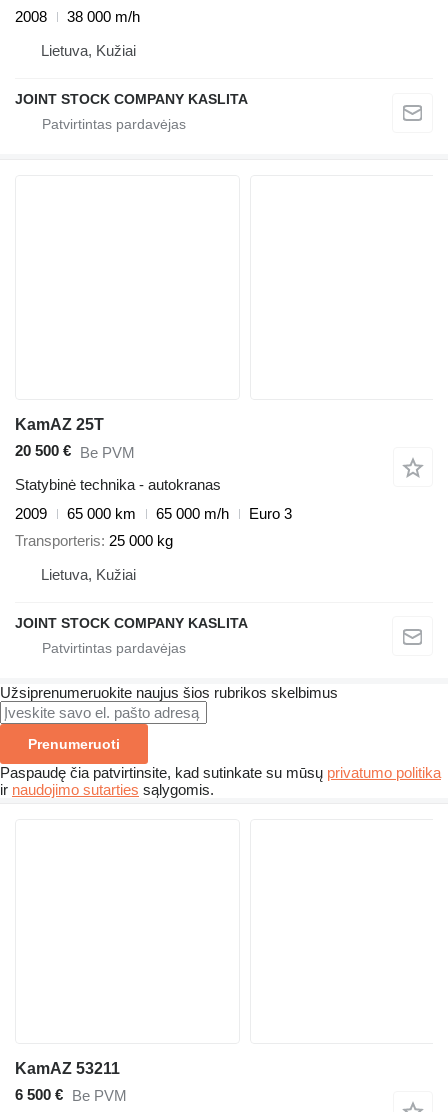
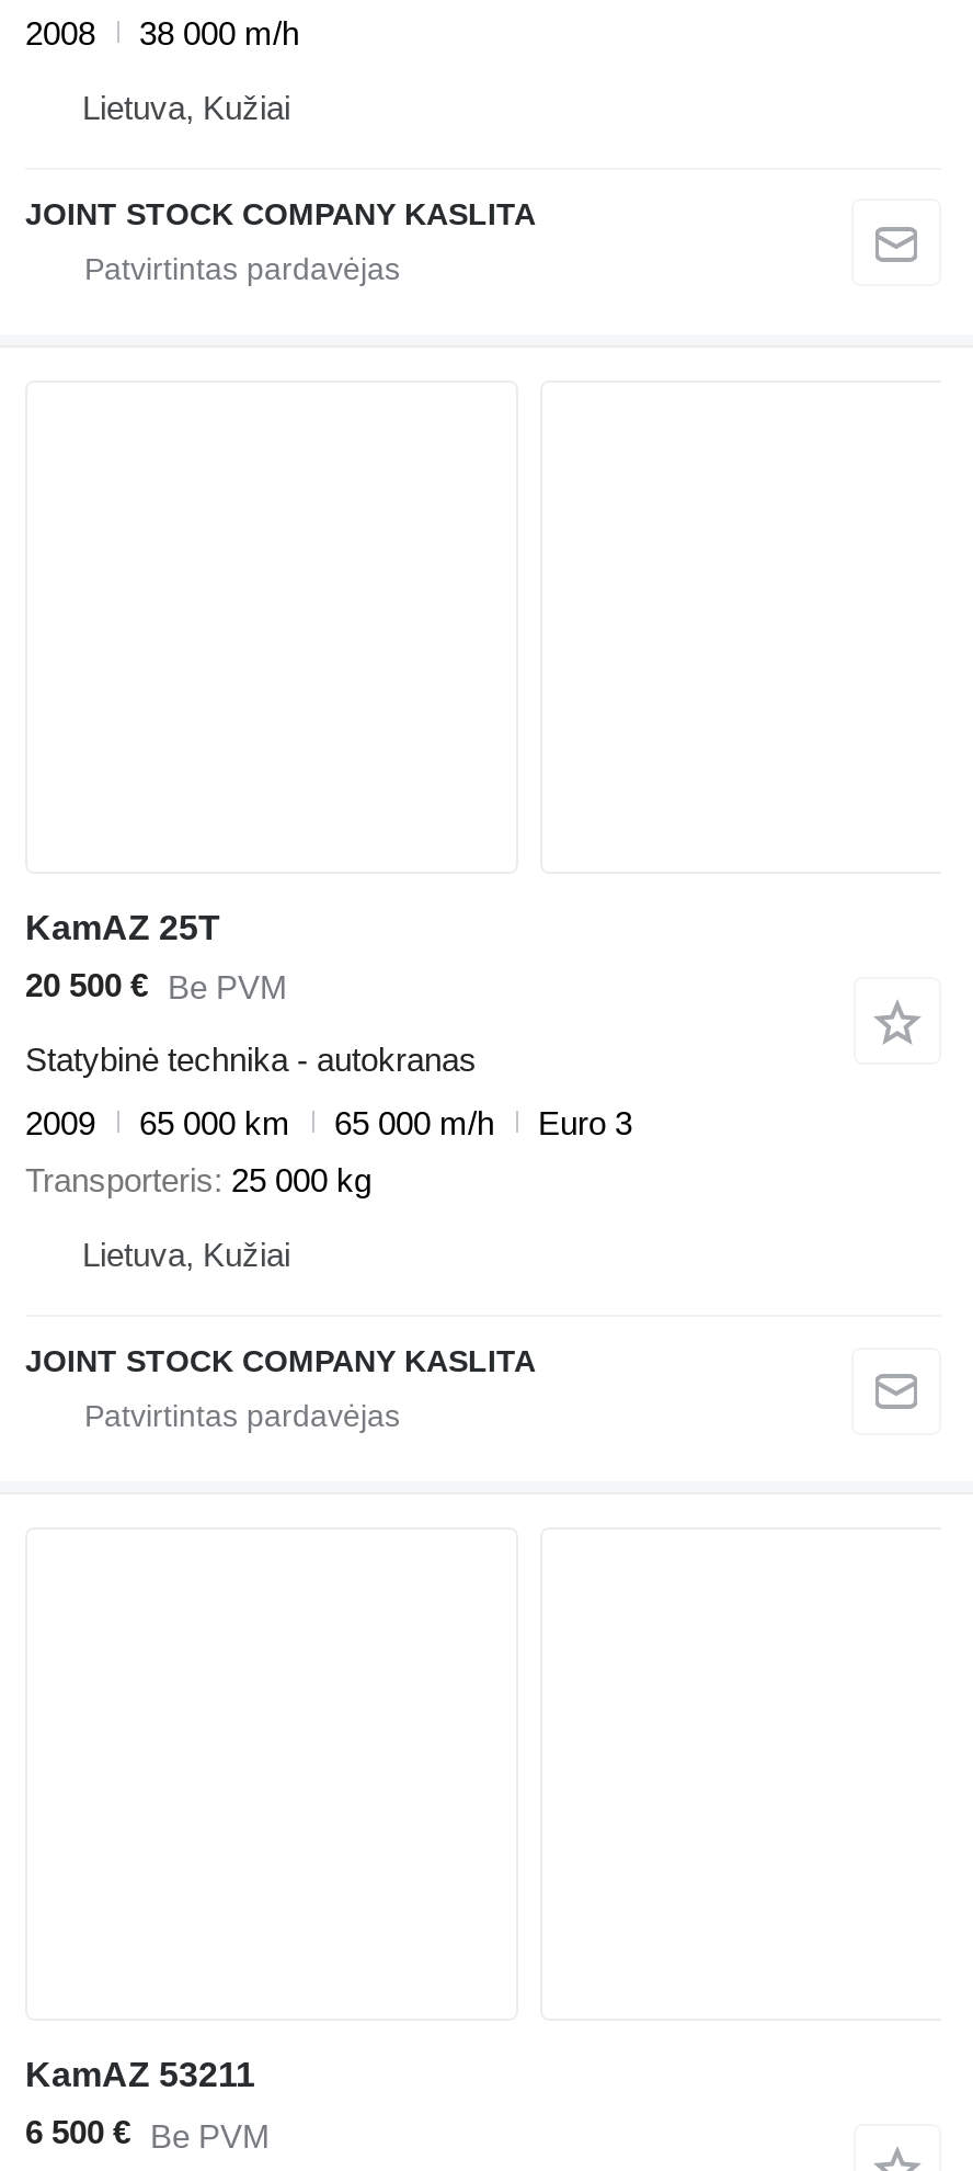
[0,684,441,798] Užsiprenumeruokite naujus šios rubrikos skelbimus | Prenumeruoti | Paspaudę čia patvirtinsite, kad sutinkate su mūsų privatumo politika | ir naudojimo sutarties sąlygomis. -> none

